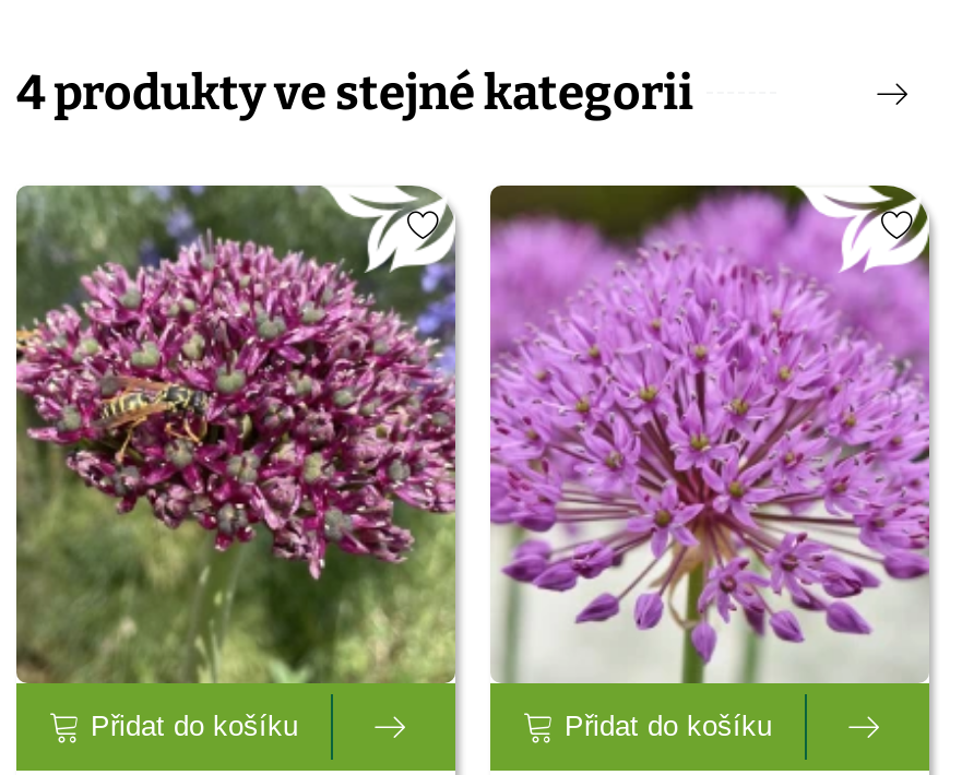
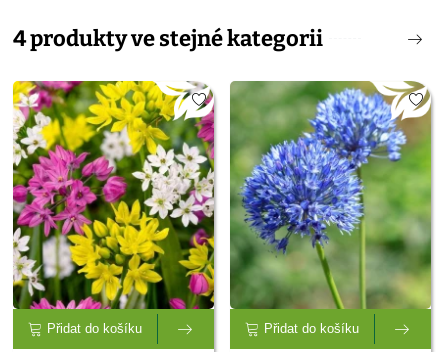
[14,183,458,685] [image] -> [12,80,215,310] [image]
[488,183,931,685] [image] -> [229,80,432,310] [image]

